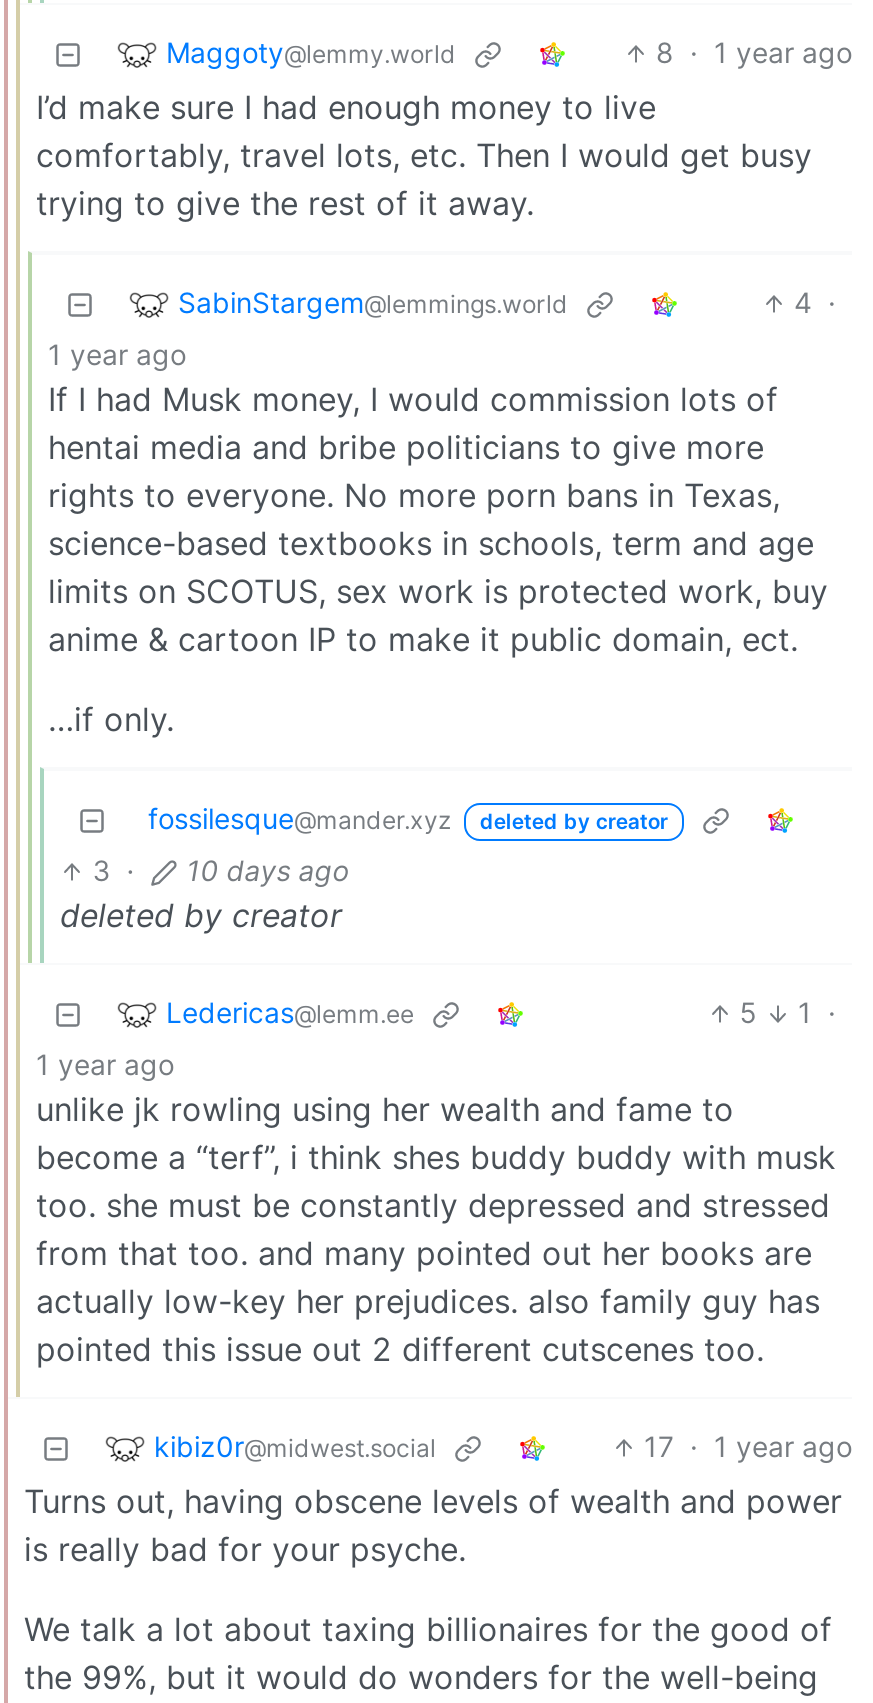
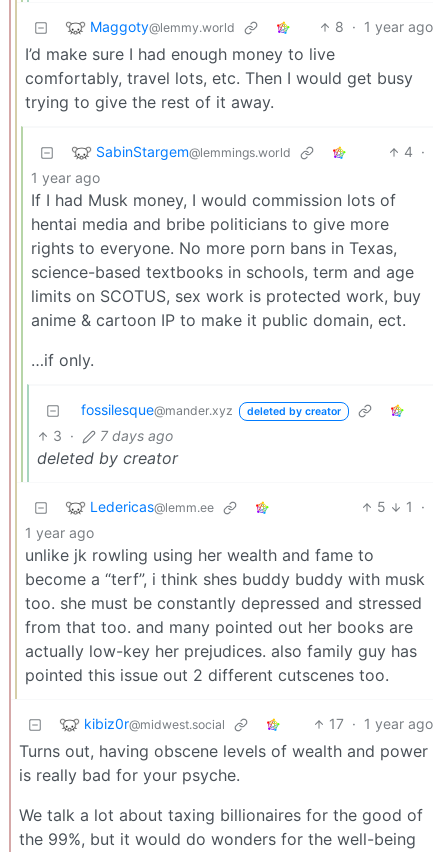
[92,854,348,888] 3 · 10 days ago -> [53,427,173,444] 3 · 7 days ago

